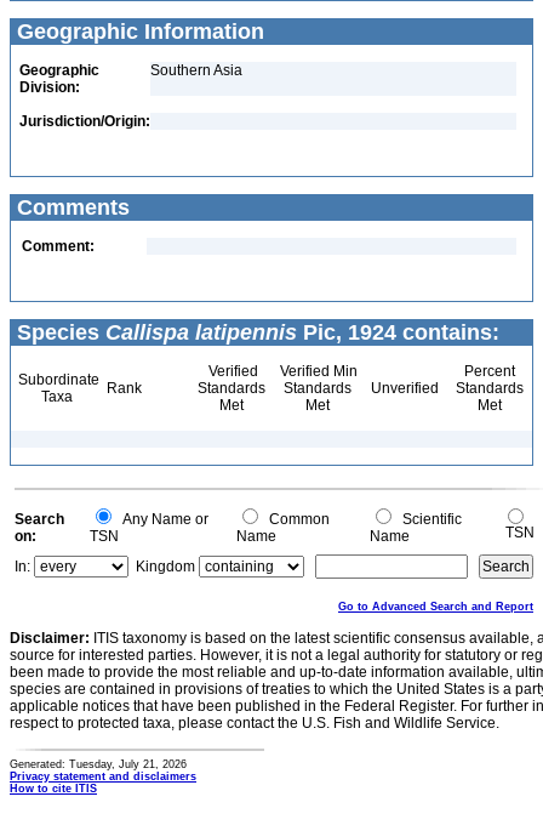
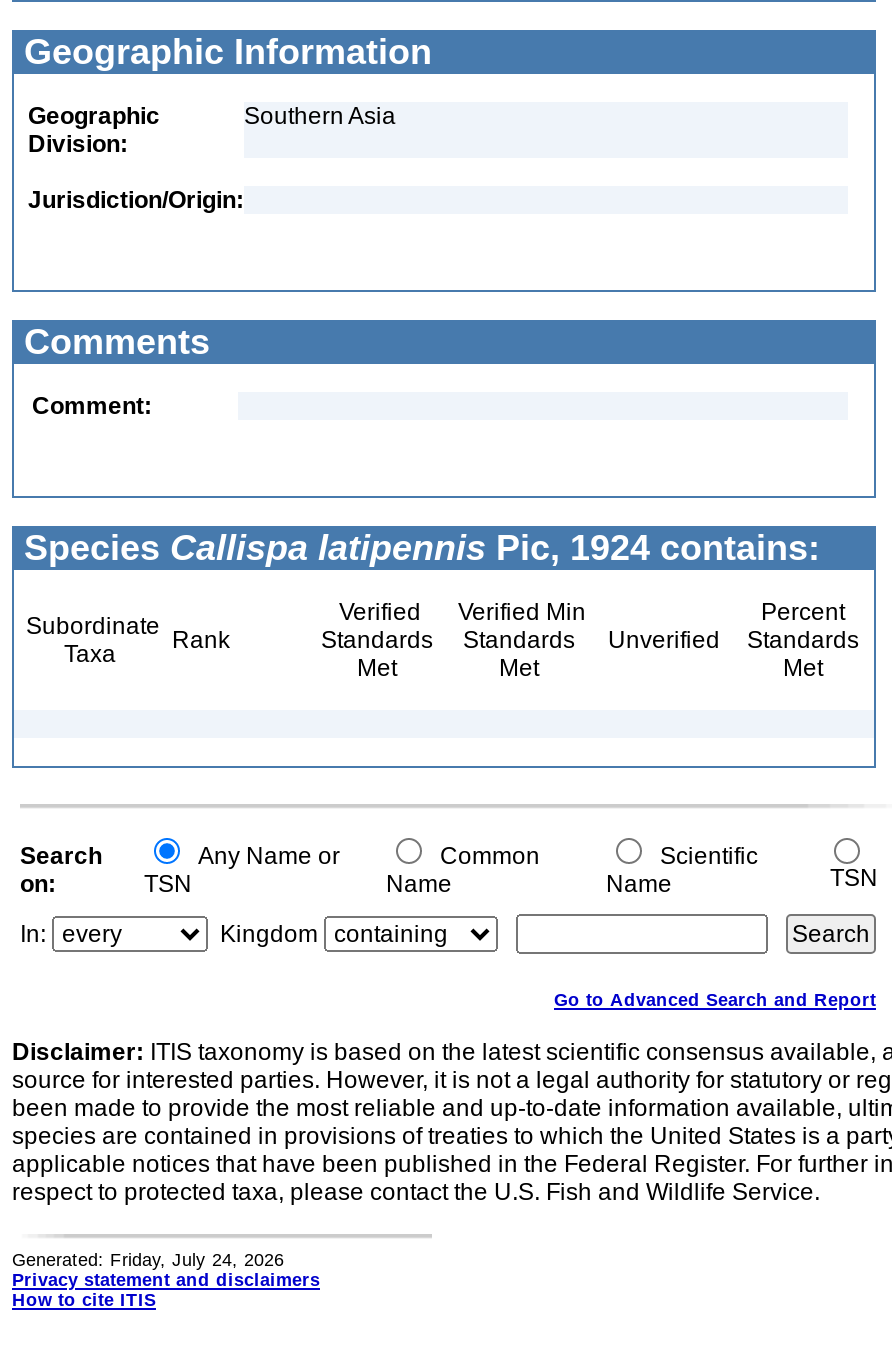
[10,758,187,770] Generated: Tuesday, July 21, 2026 -> [12,1250,284,1270] Generated: Friday, July 24, 2026

